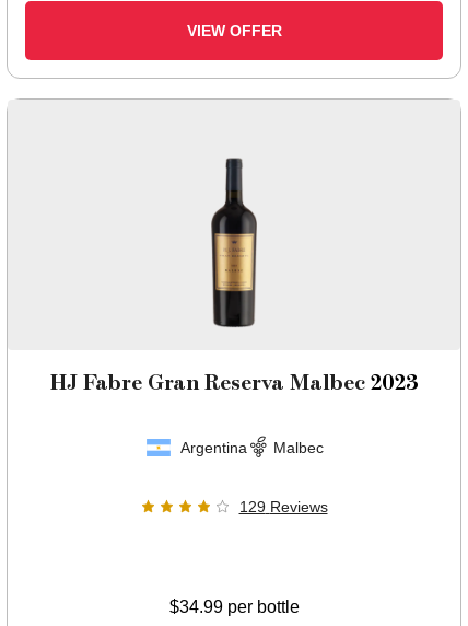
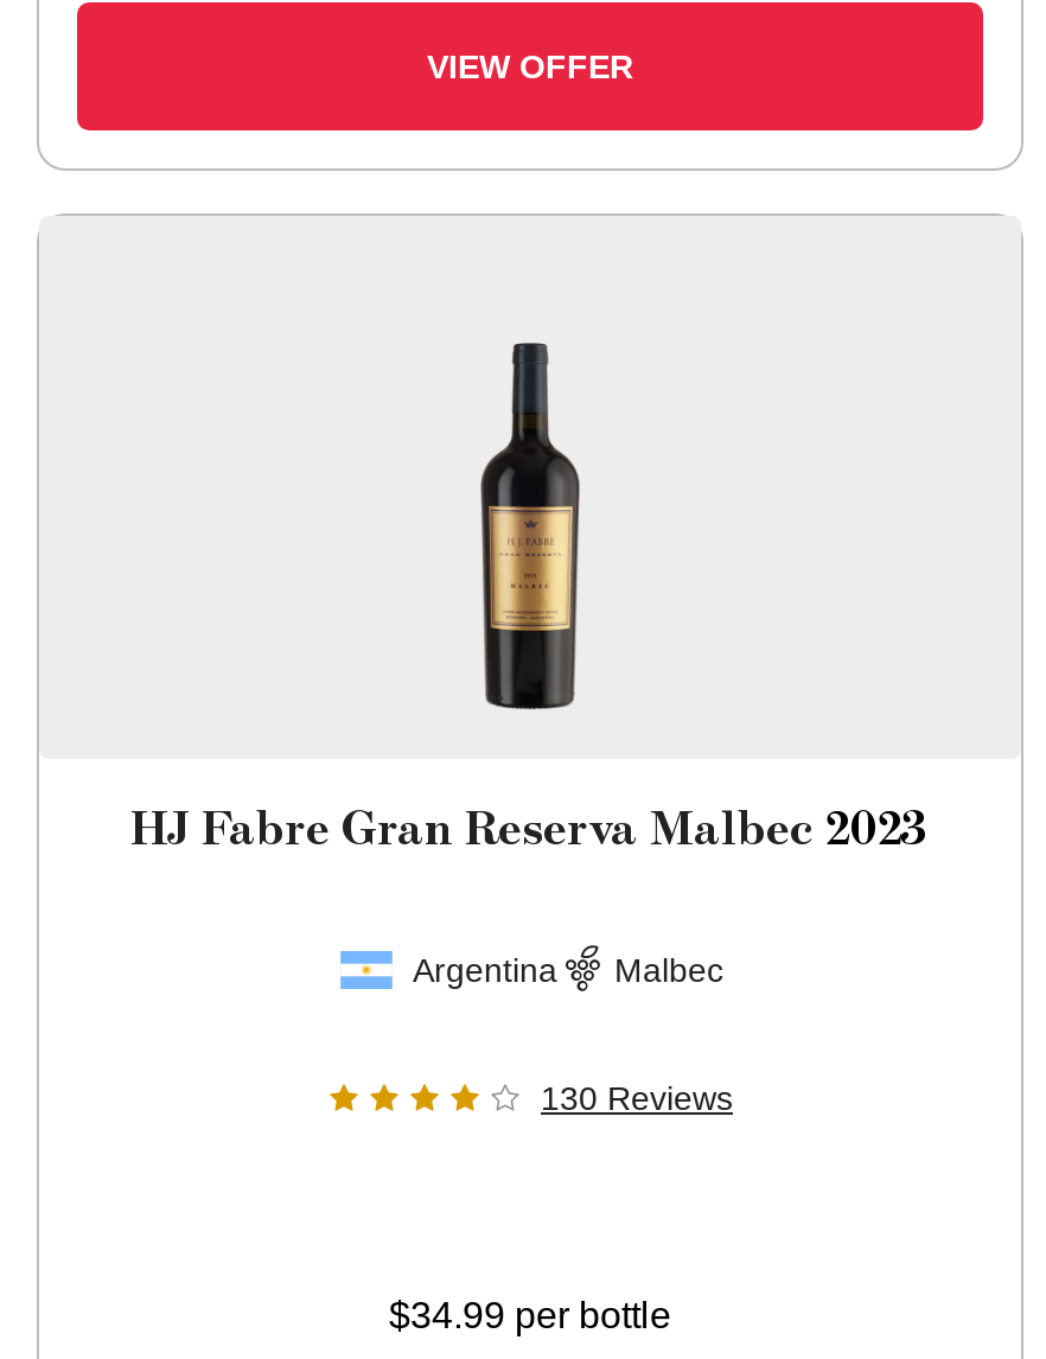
[239,498,327,515] 129 Reviews -> [541,1079,733,1117] 130 Reviews

